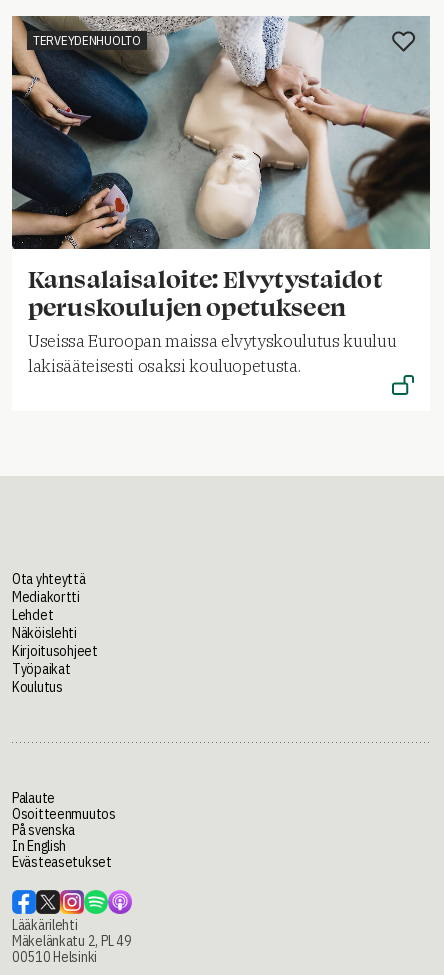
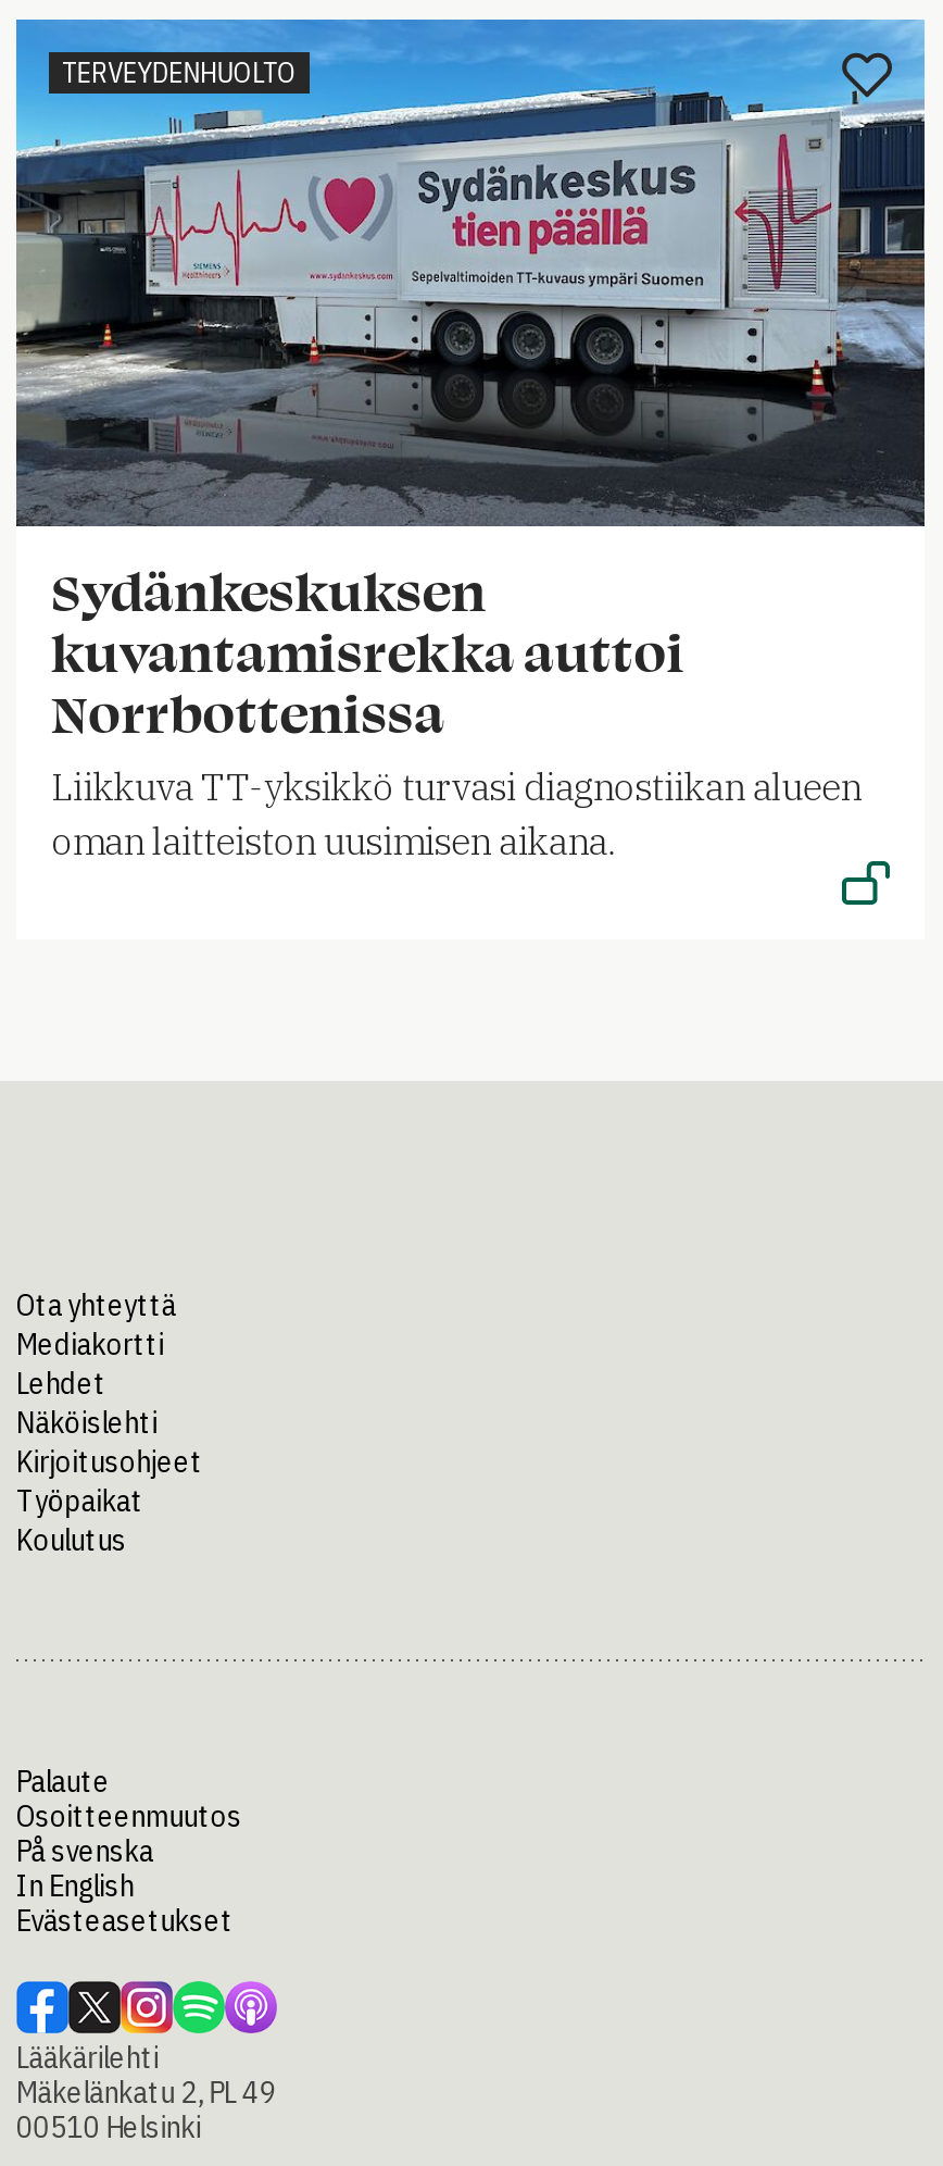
[11,15,430,377] [image] | Kansalaisaloite: Elvytystaidot | peruskoulujen opetukseen | Useissa Euroopan maissa elvytyskoulutus kuuluu | lakisääteisesti osaksi kouluopetusta. -> [14,17,927,865] [image] | Sydänkeskuksen | kuvantamisrekka auttoi | Norrbottenissa | Liikkuva TT-yksikkö turvasi diagnostiikan alueen | oman laitteiston uusimisen aikana.

